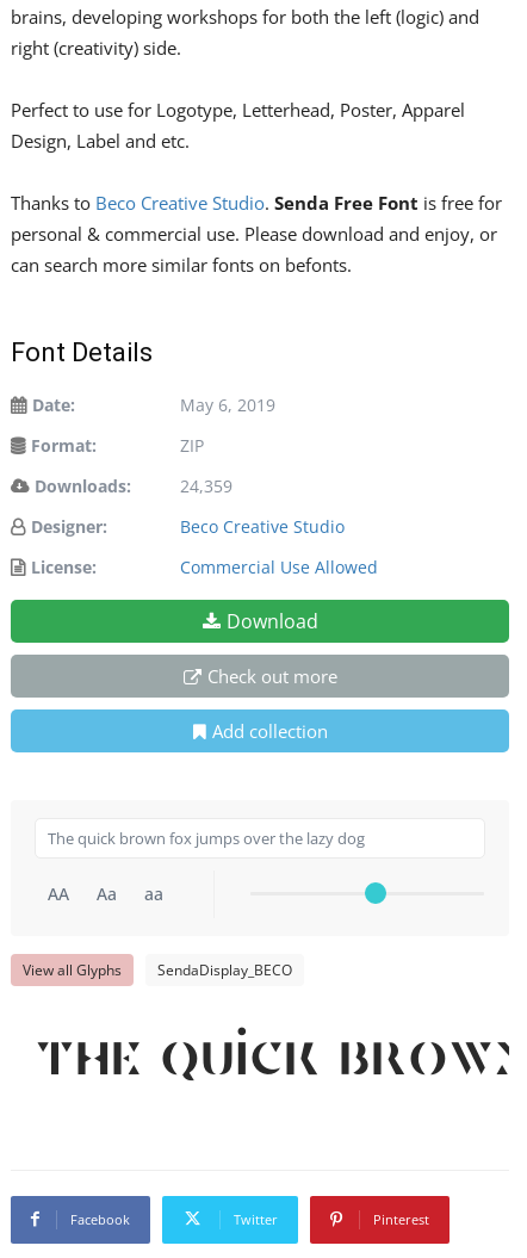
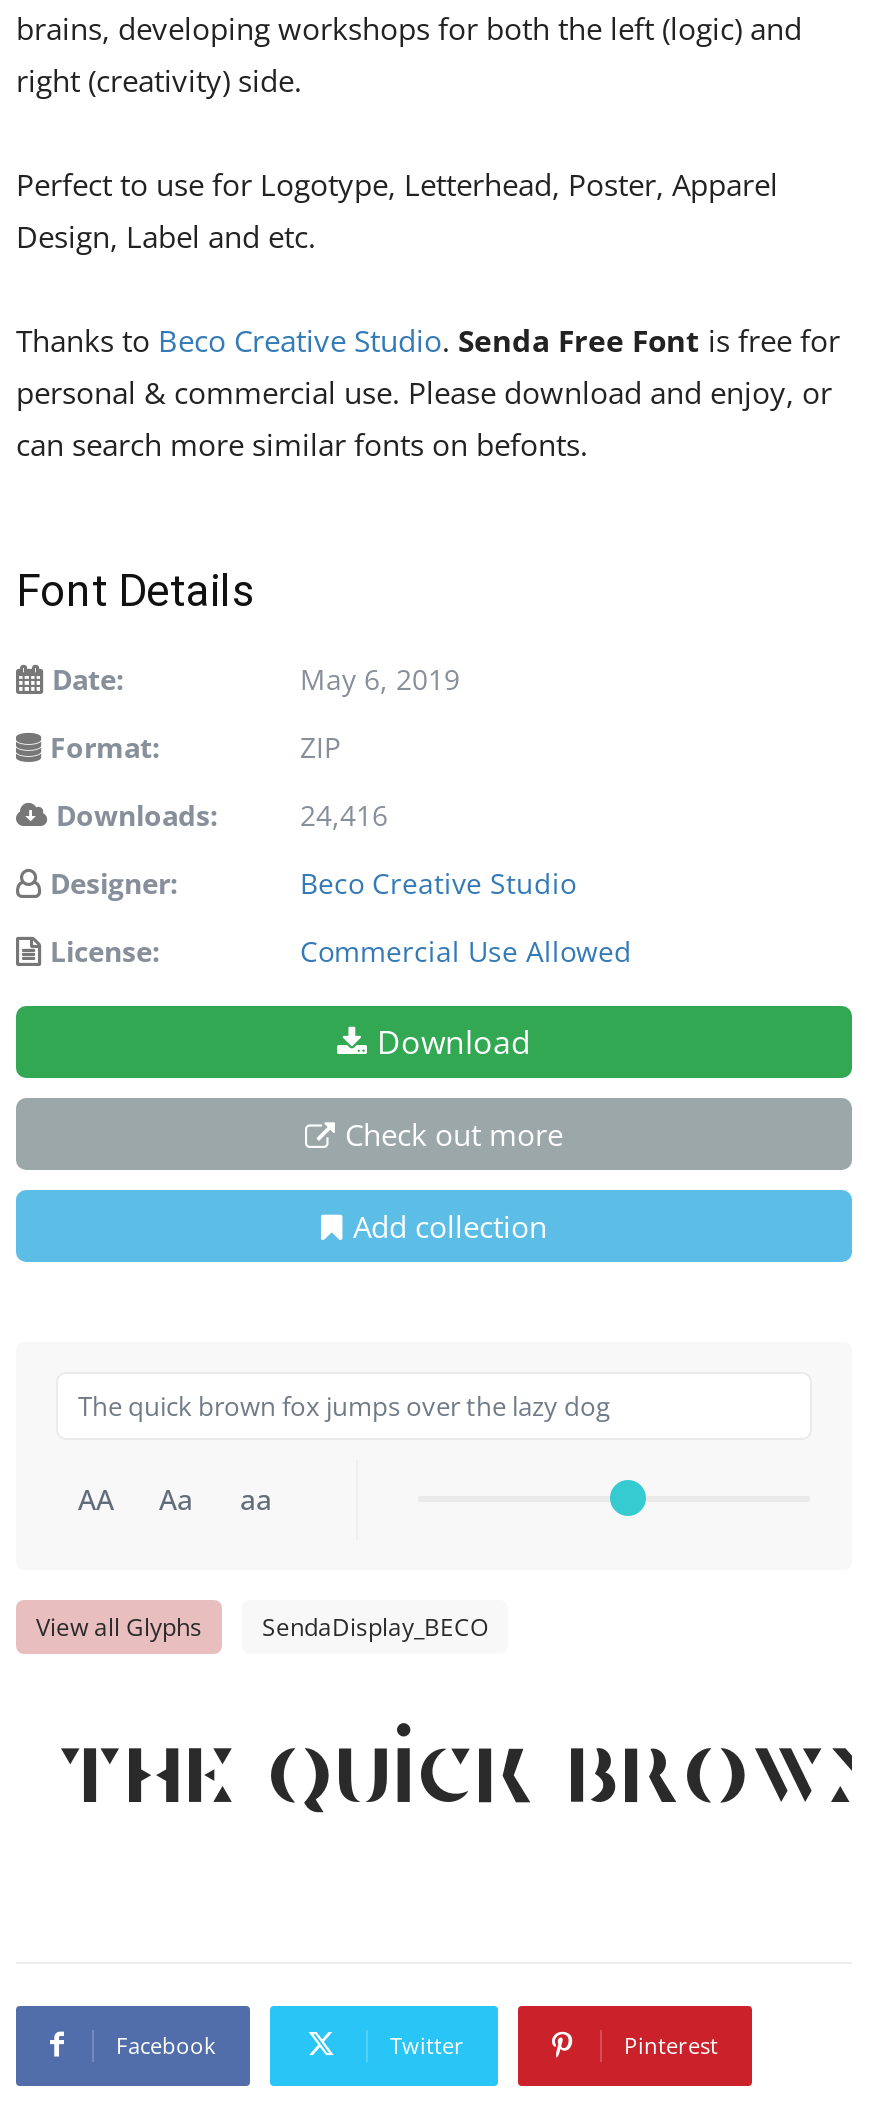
[180,474,232,497] 24,359 -> [300,796,388,834] 24,416

